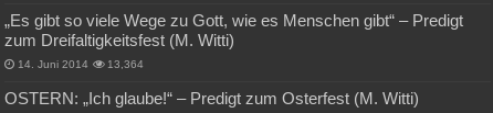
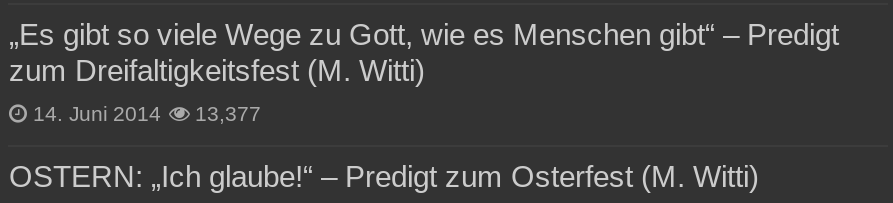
[18,58,144,70] 14. Juni 2014 13,364 -> [33,103,261,125] 14. Juni 2014 13,377

